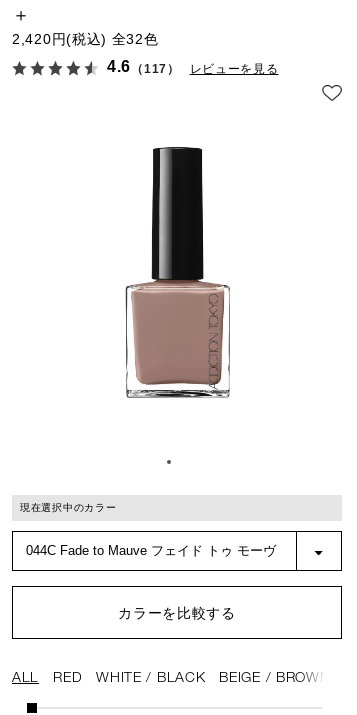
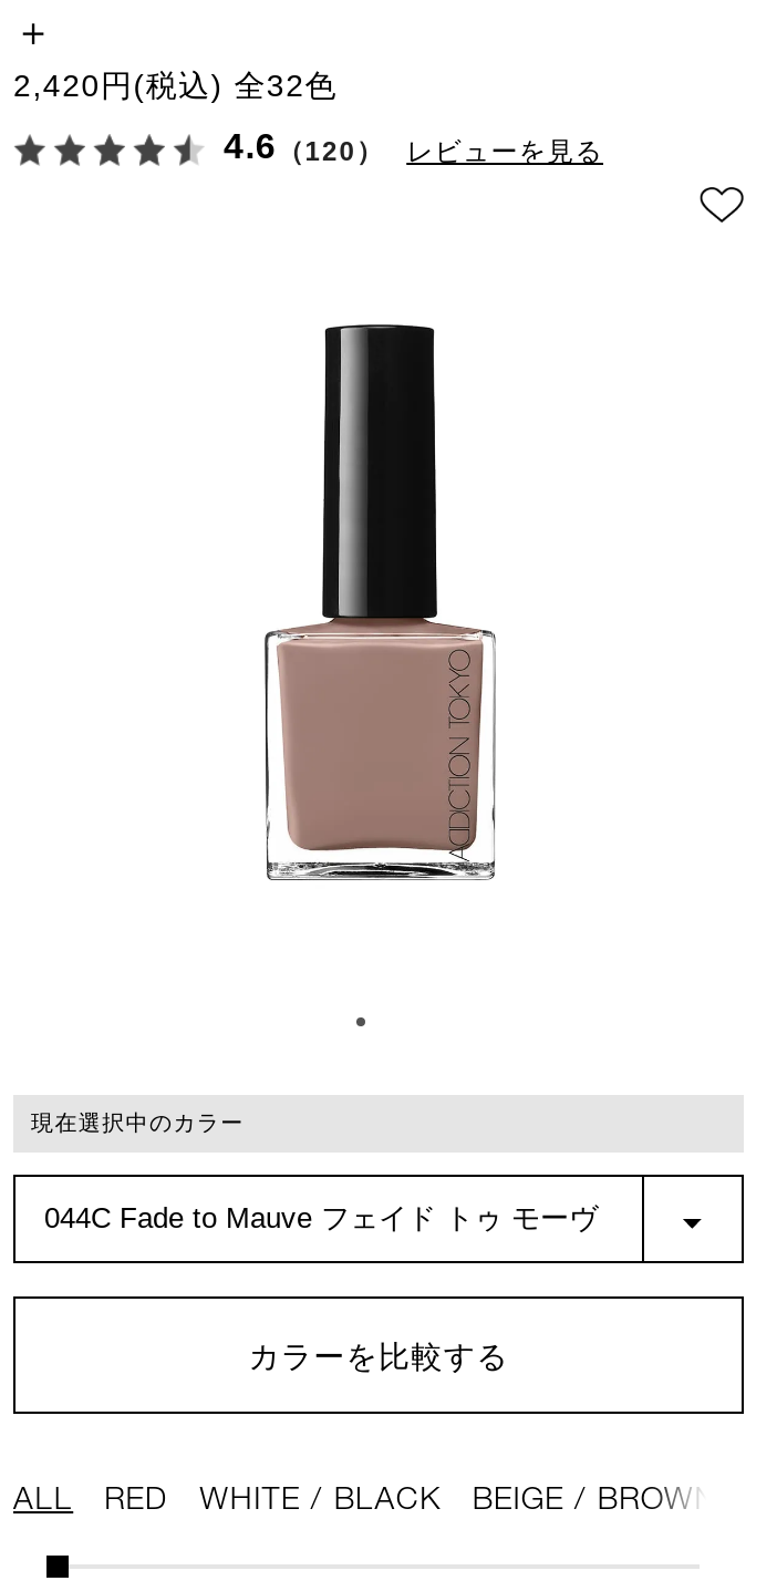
[107,58,278,76] 4.6（117） レビューを見る -> [224,128,603,167] 4.6（120） レビューを見る

